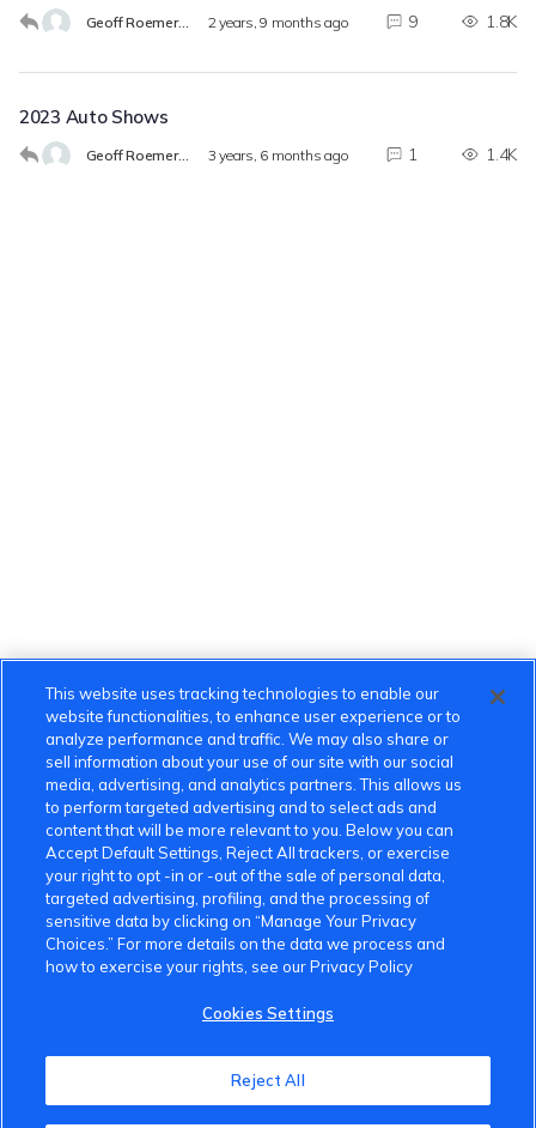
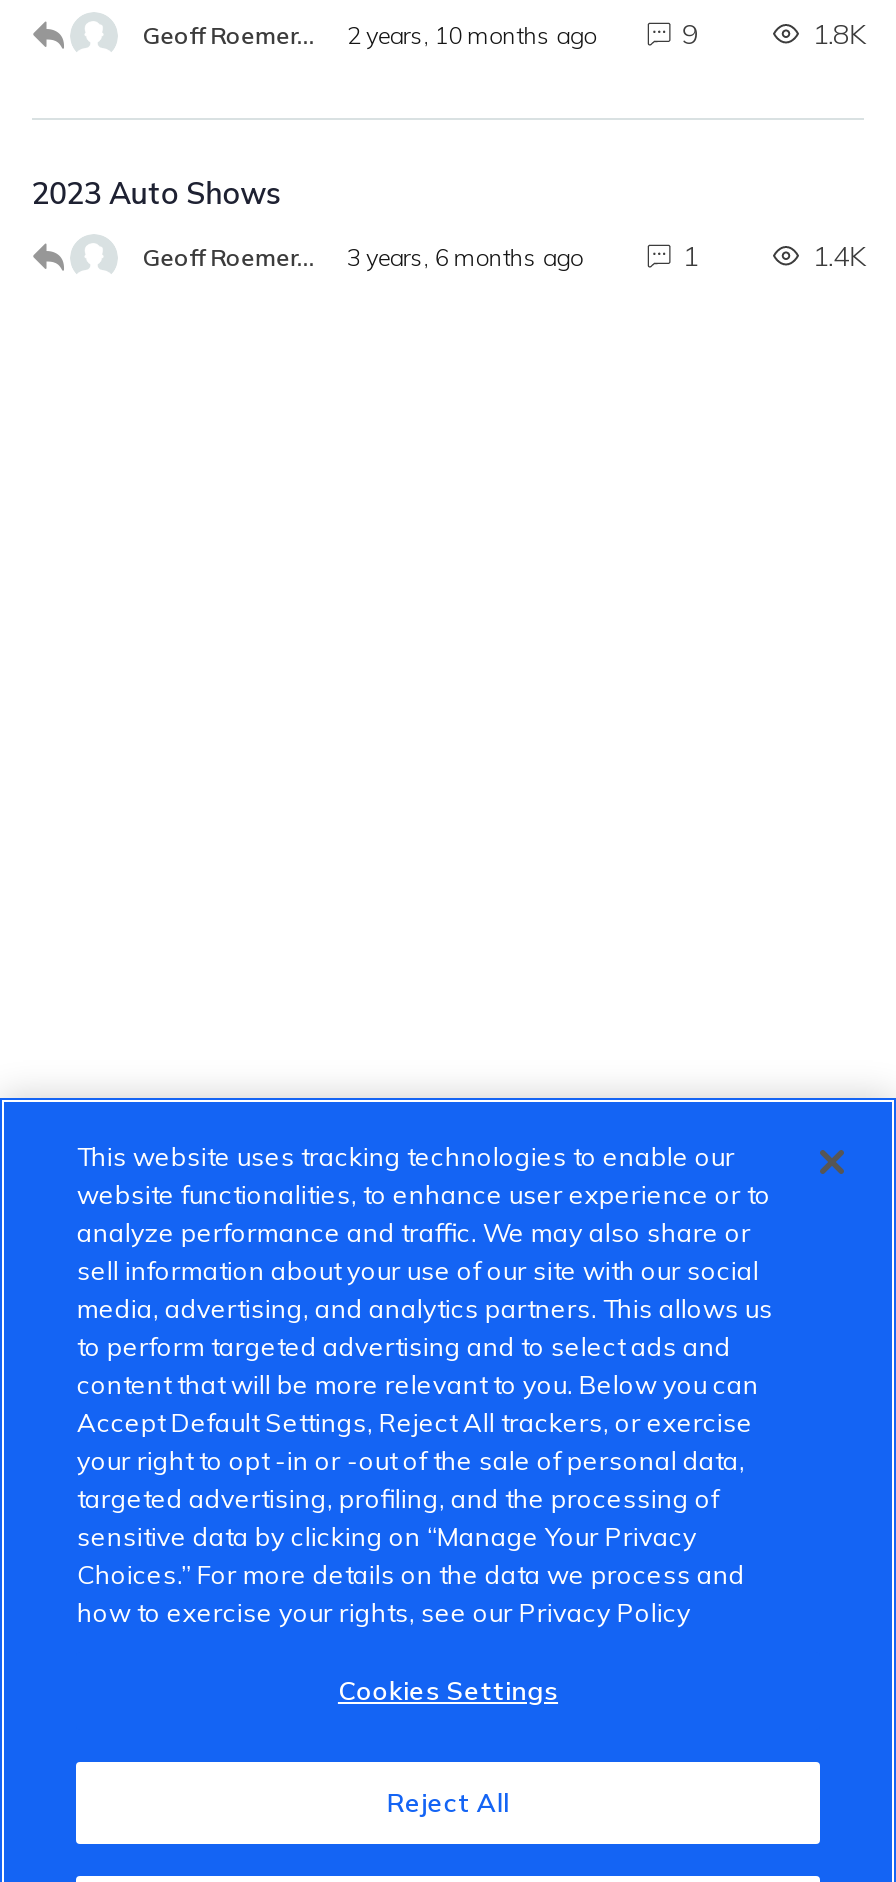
[208,13,349,31] 2 years, 9 months ago -> [347,19,597,49] 2 years, 10 months ago

